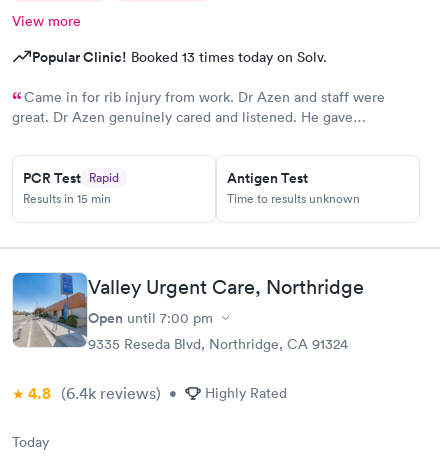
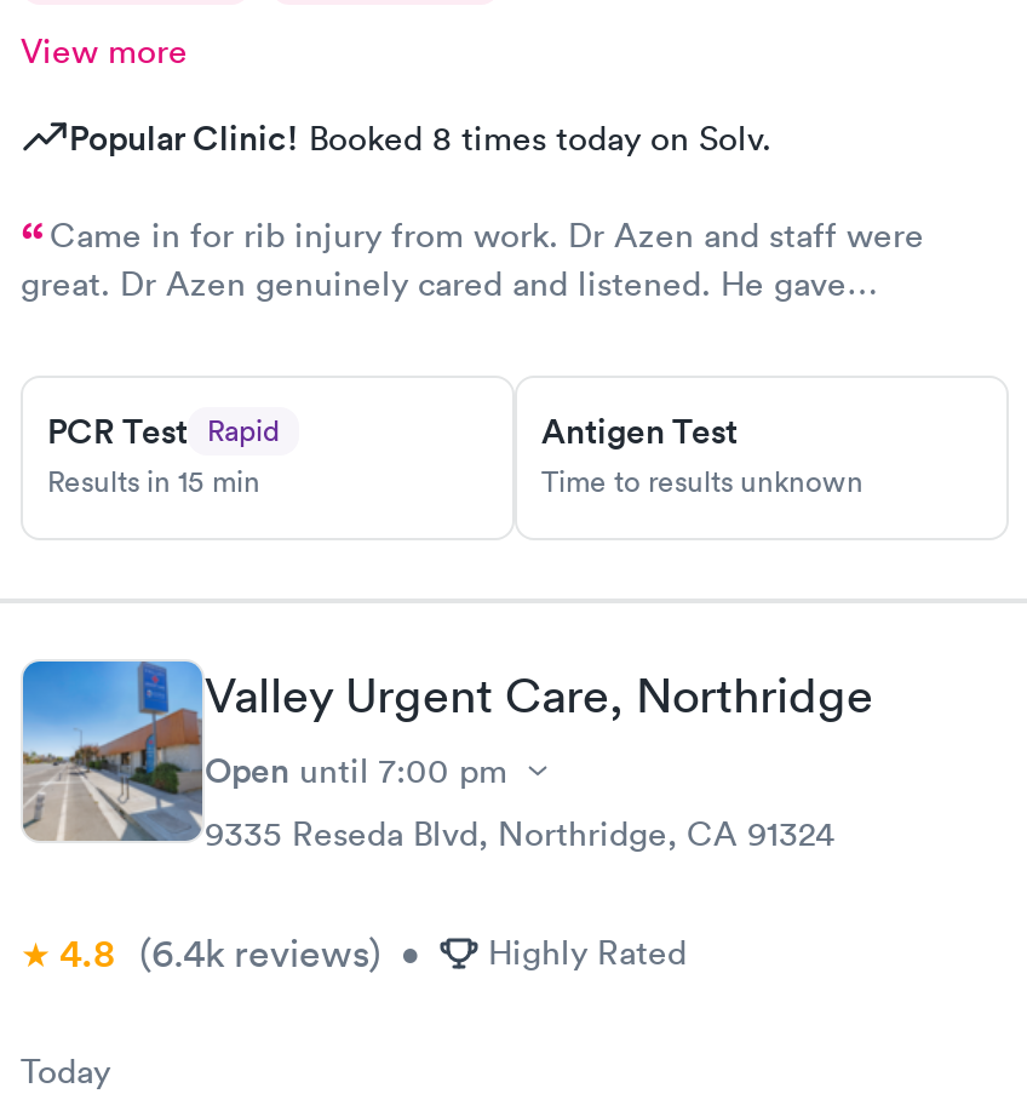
[32,46,327,66] Popular Clinic! Booked 13 times today on Solv. -> [69,113,771,161] Popular Clinic! Booked 8 times today on Solv.

